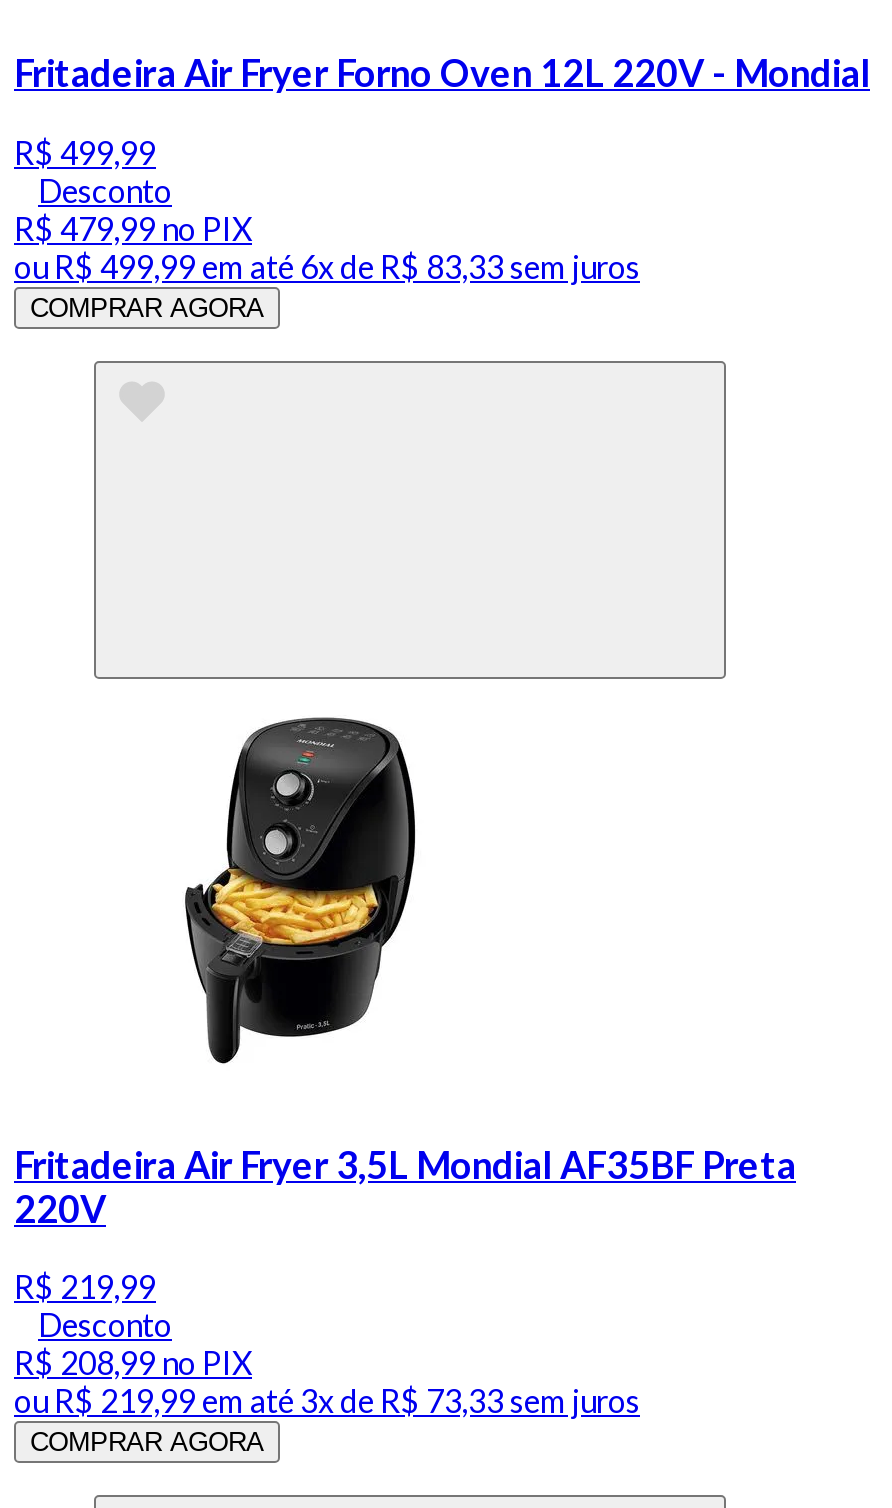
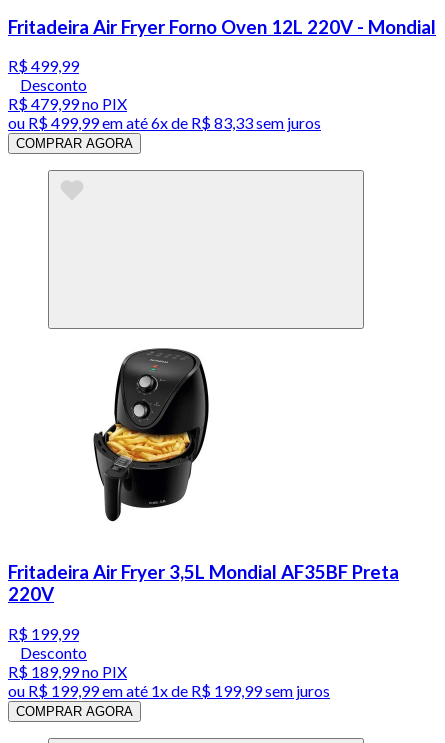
[14,1268,156,1306] R$ 219,99 -> [8,624,79,643] R$ 199,99
[14,1344,252,1382] R$ 208,99 no PIX -> [8,662,127,681] R$ 189,99 no PIX
[14,1382,640,1420] ou R$ 219,99 em até 3x de R$ 73,33 sem juros -> [8,681,330,700] ou R$ 199,99 em até 1x de R$ 199,99 sem juros

